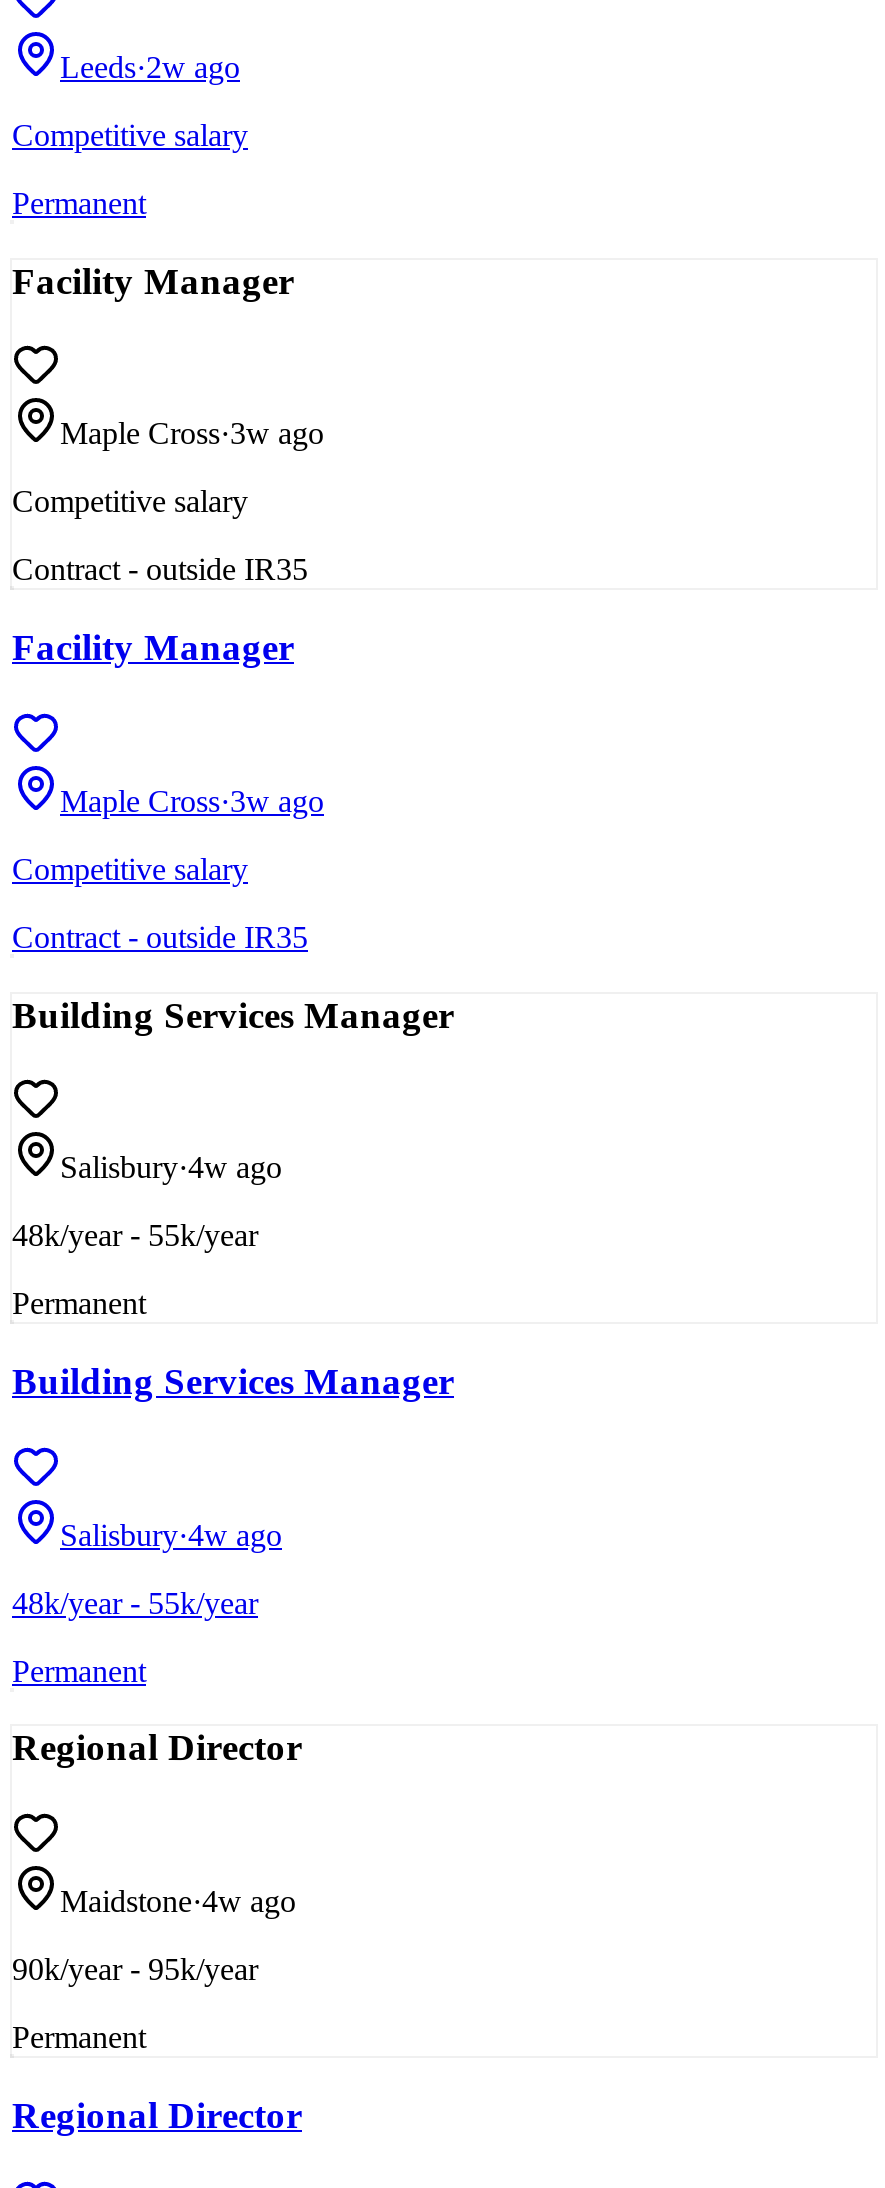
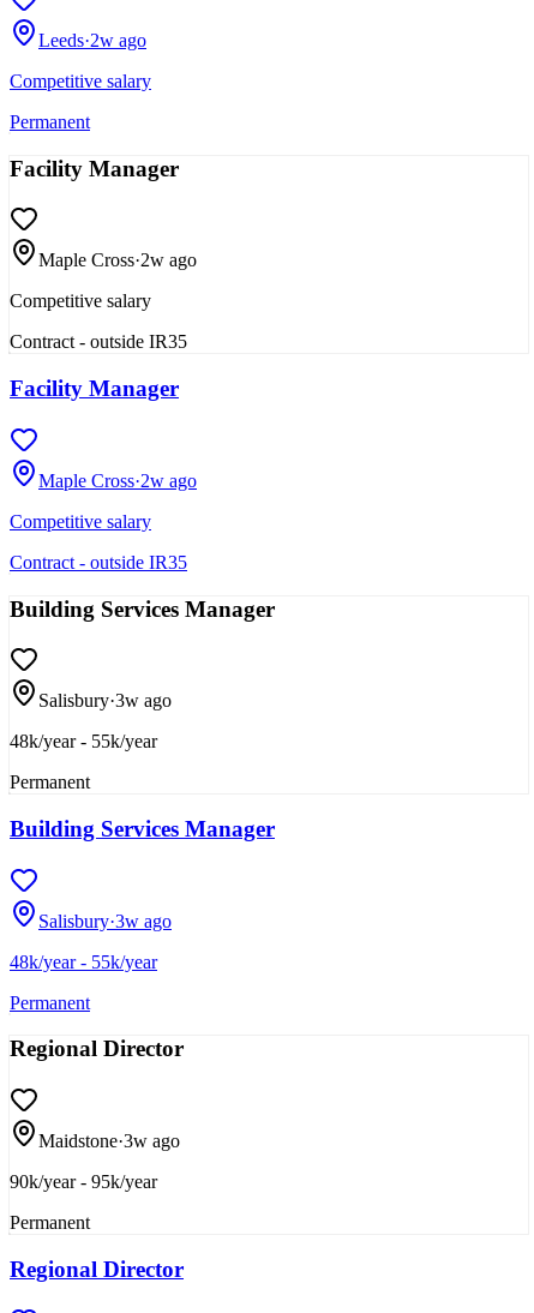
[60,417,324,451] Maple Cross·3w ago -> [38,250,197,271] Maple Cross·2w ago
[60,784,324,818] Maple Cross·3w ago -> [38,470,197,491] Maple Cross·2w ago
[60,1150,282,1184] Salisbury·4w ago -> [38,690,172,711] Salisbury·3w ago
[60,1517,282,1551] Salisbury·4w ago -> [38,911,172,931] Salisbury·3w ago
[60,1884,296,1918] Maidstone·4w ago -> [38,1131,180,1151] Maidstone·3w ago

